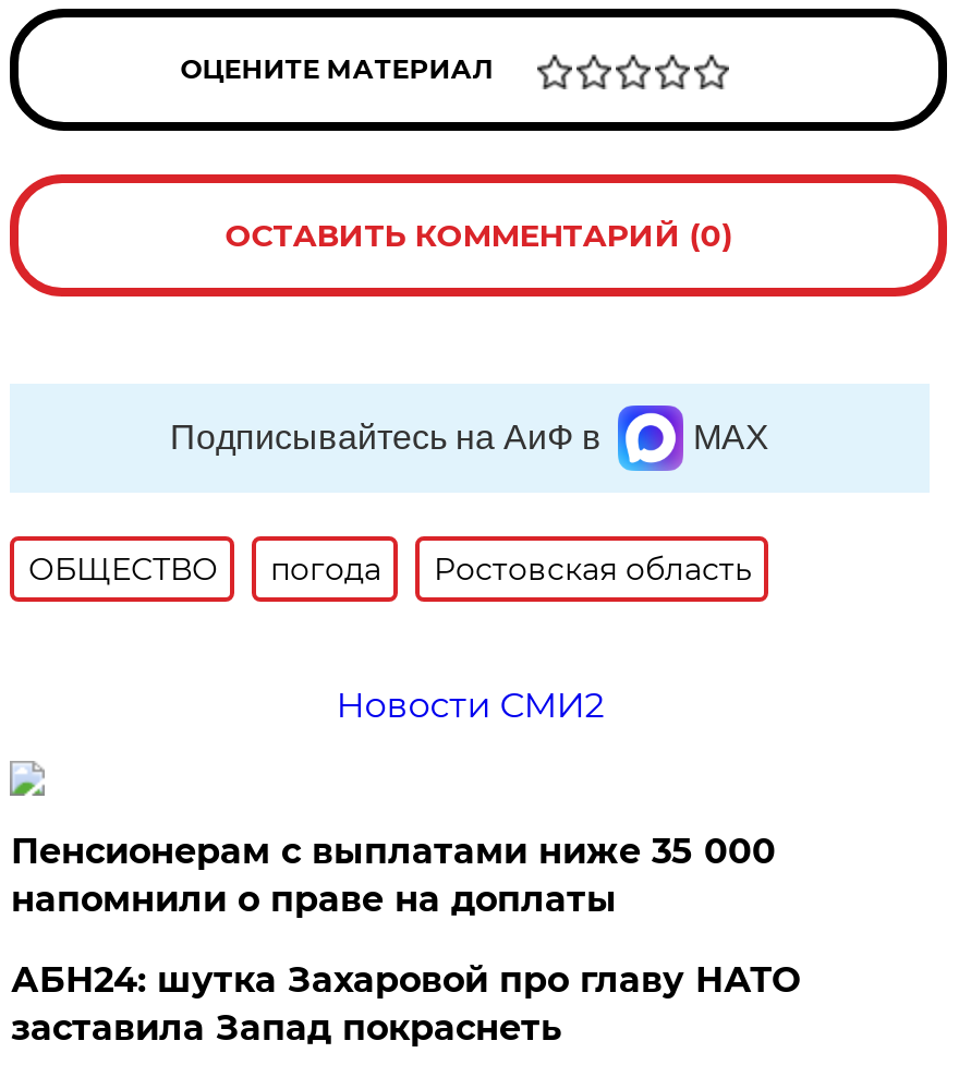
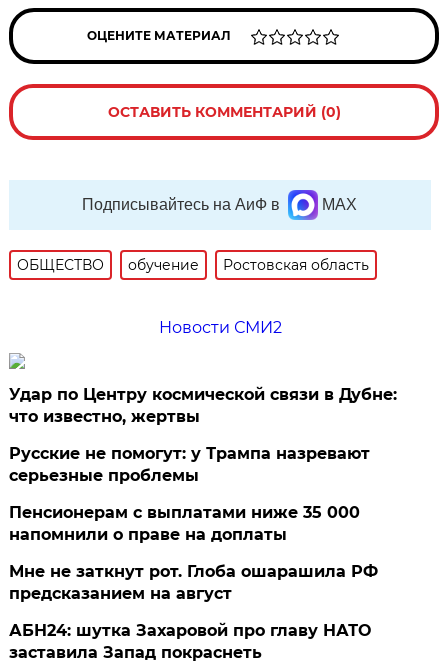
[270,549,381,589] погода -> [128,256,199,274] обучение
none -> [9,385,397,485] Удар по Центру космической связи в Дубне: | что известно, жертвы | Русские не помогут: у Трампа назревают | серьезные проблемы
none -> [9,562,378,603] Мне не заткнут рот. Глоба ошарашила РФ | предсказанием на август

